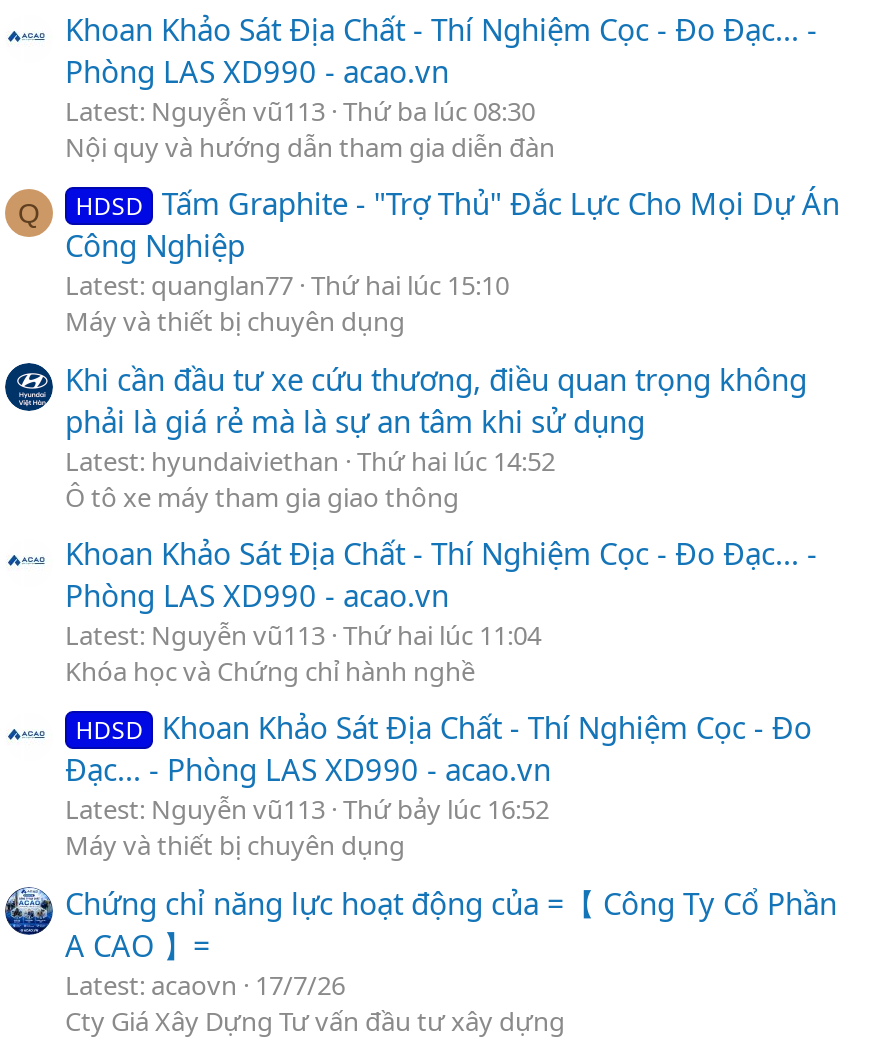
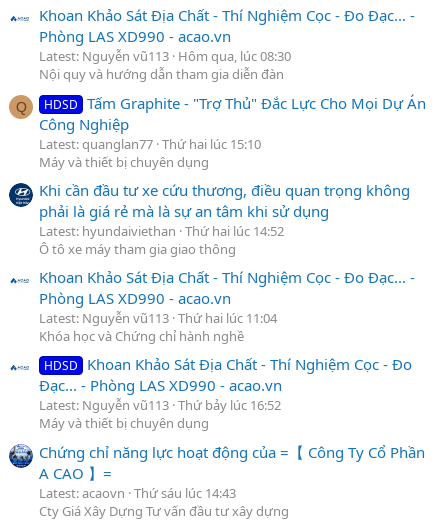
[65,93,535,129] Latest: Nguyễn vũ113 Thứ ba lúc 08:30 -> [39,47,291,65] Latest: Nguyễn vũ113 Hôm qua, lúc 08:30
[65,967,345,1003] Latest: acaovn 17/7/26 -> [39,484,236,502] Latest: acaovn Thứ sáu lúc 14:43

